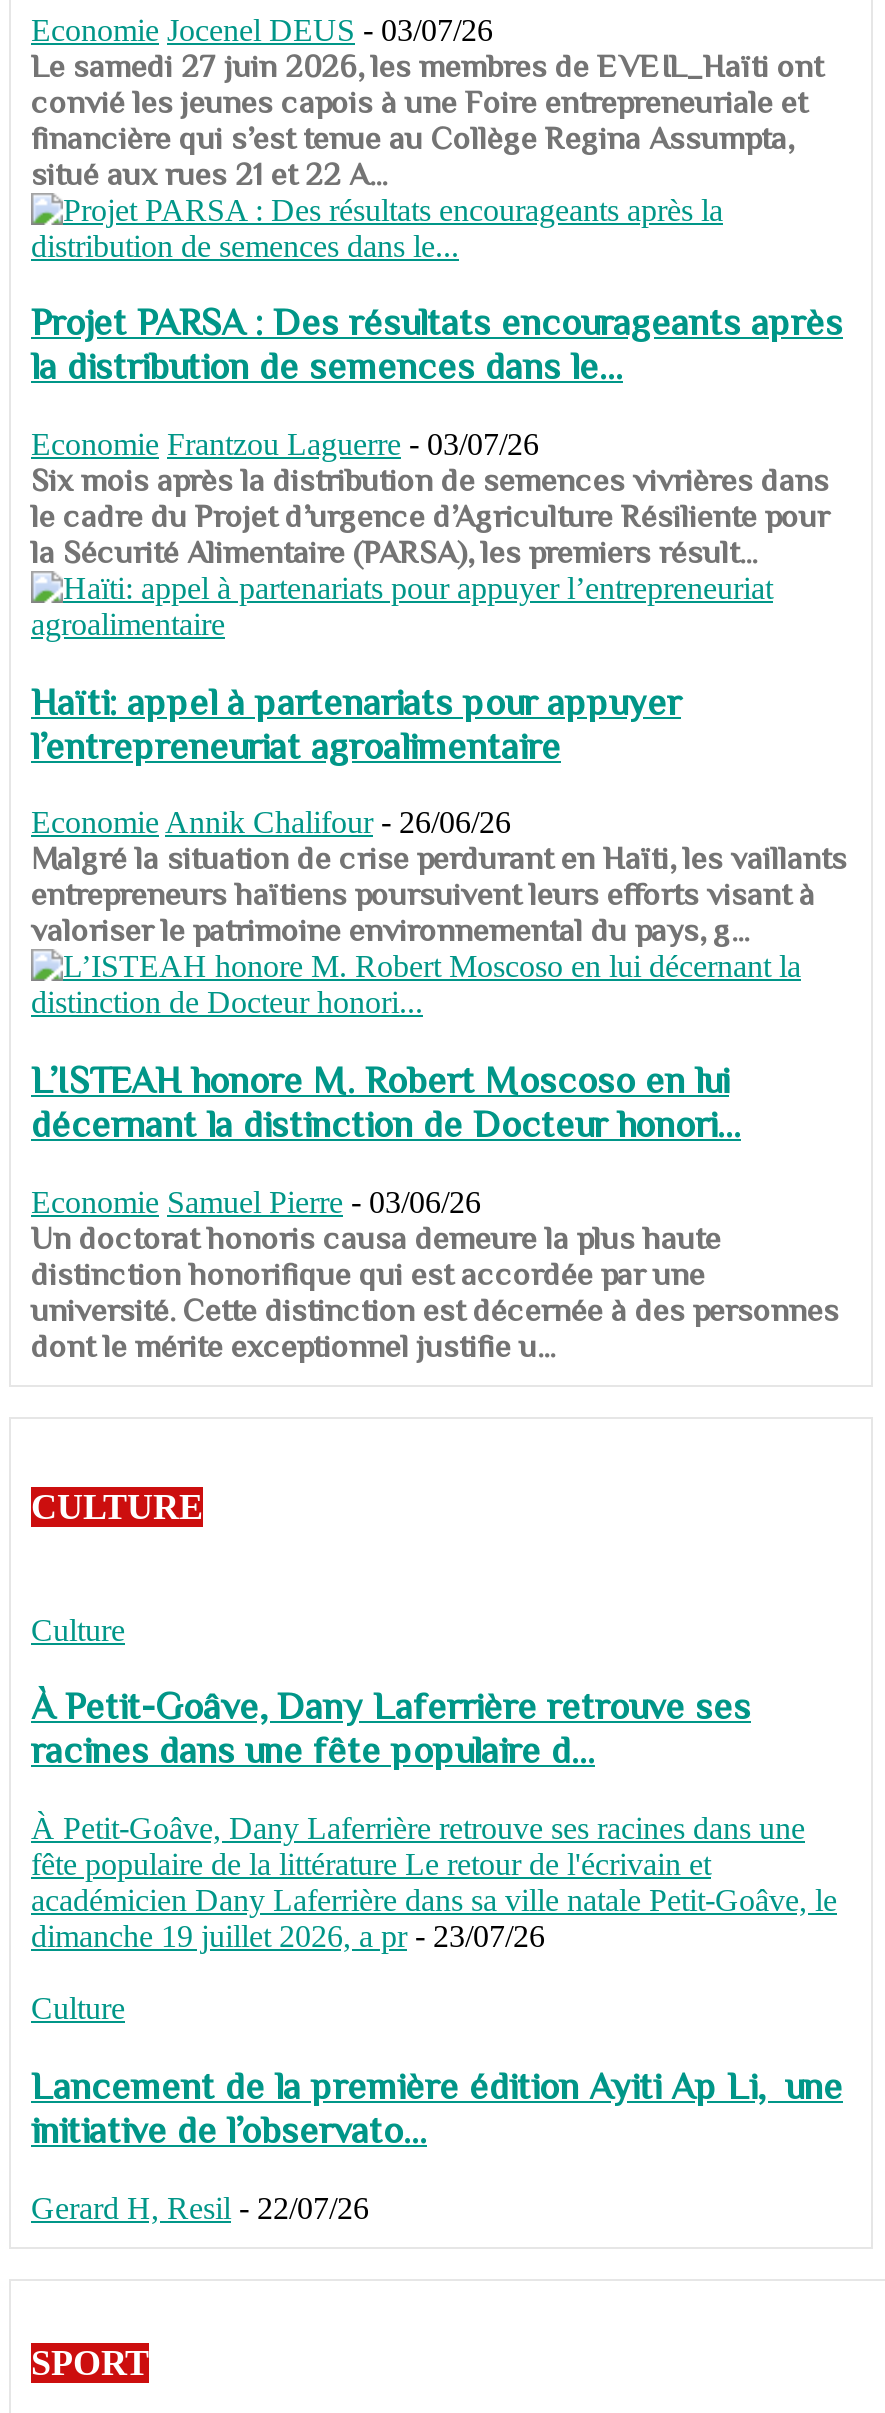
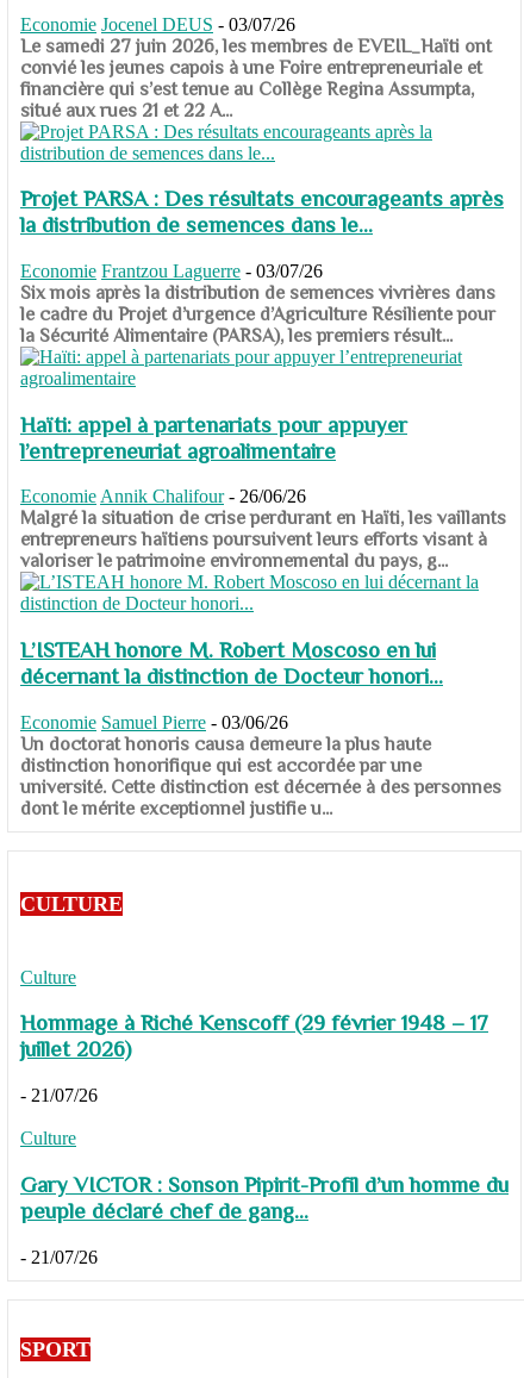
[31,1686,751,1772] À Petit-Goâve, Dany Laferrière retrouve ses | racines dans une fête populaire d... -> [20,1010,488,1062] Hommage à Riché Kenscoff (29 février 1948 – 17 | juillet 2026)
[31,1811,837,1953] À Petit-Goâve, Dany Laferrière retrouve ses racines dans une | fête populaire de la littérature Le retour de l'écrivain et | académicien Dany Laferrière dans sa ville natale Petit-Goâve, le | dimanche 19 juillet 2026, a pr - 23/07/26 -> [20,1085,98,1105] - 21/07/26
[31,2065,843,2151] Lancement de la première édition Ayiti Ap Li, une | initiative de l’observato... -> [20,1172,509,1223] Gary VICTOR : Sonson Pipirit-Profil d’un homme du | peuple déclaré chef de gang...
[31,2190,369,2224] Gerard H, Resil - 22/07/26 -> [20,1247,98,1267] - 21/07/26

